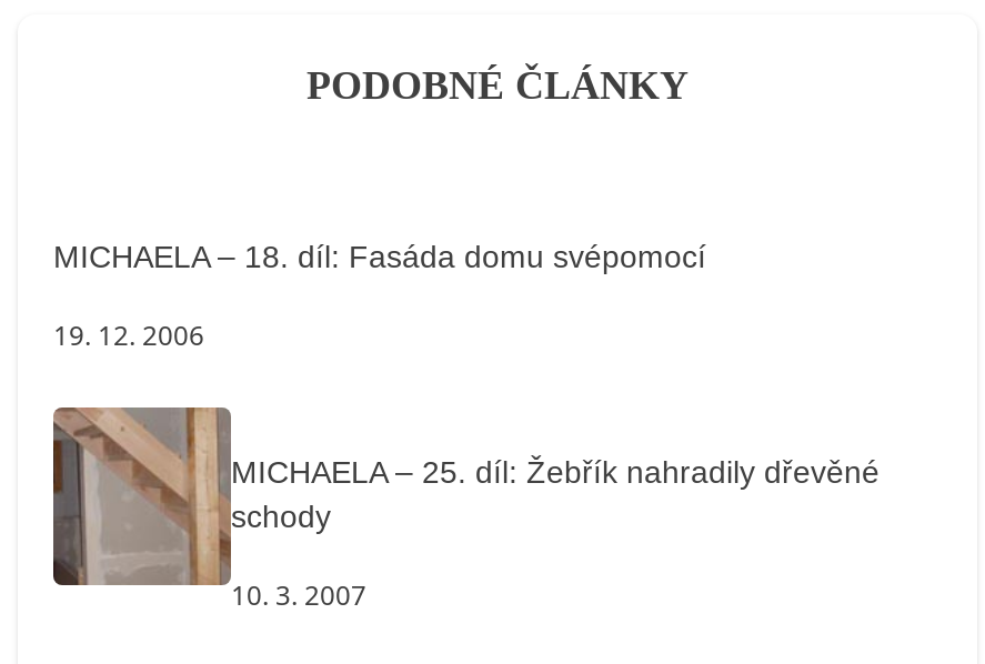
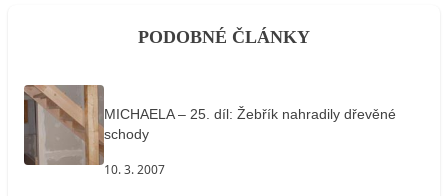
[53,238,706,355] MICHAELA – 18. díl: Fasáda domu svépomocí | 19. 12. 2006 -> none

